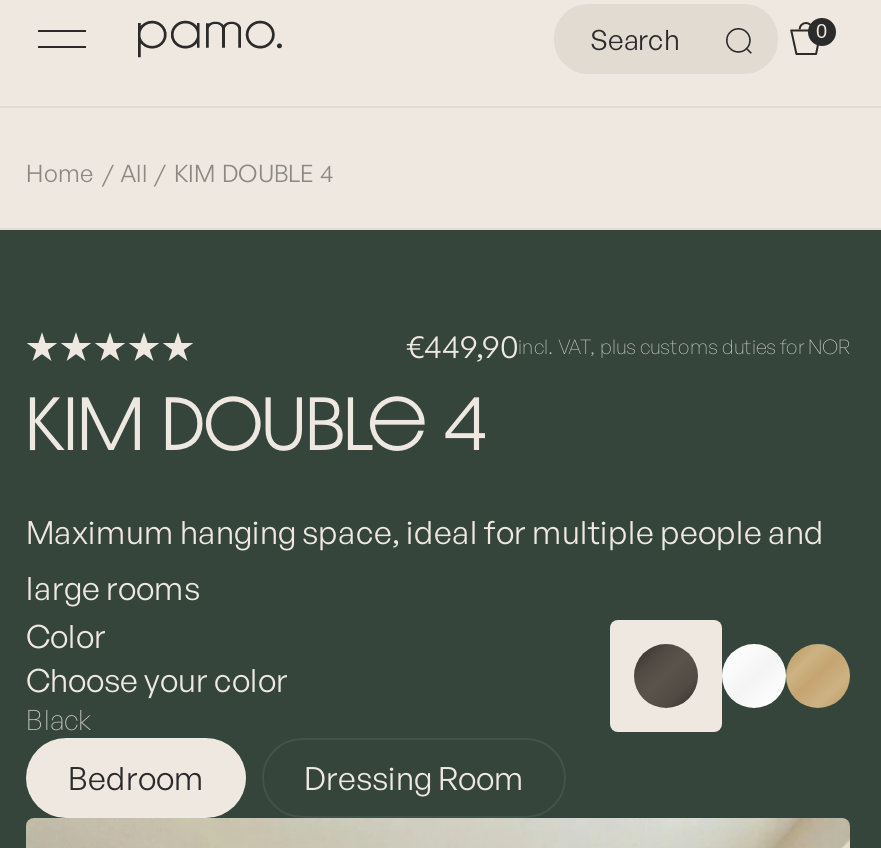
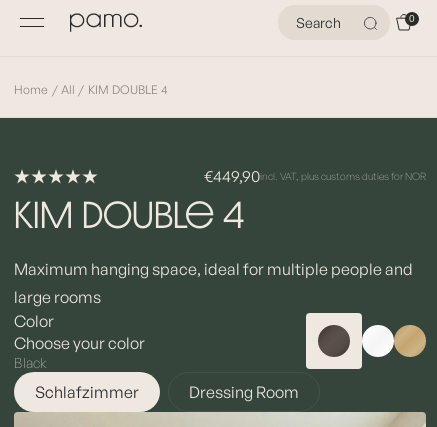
[68,758,204,798] Bedroom -> [35,382,139,402] Schlafzimmer

